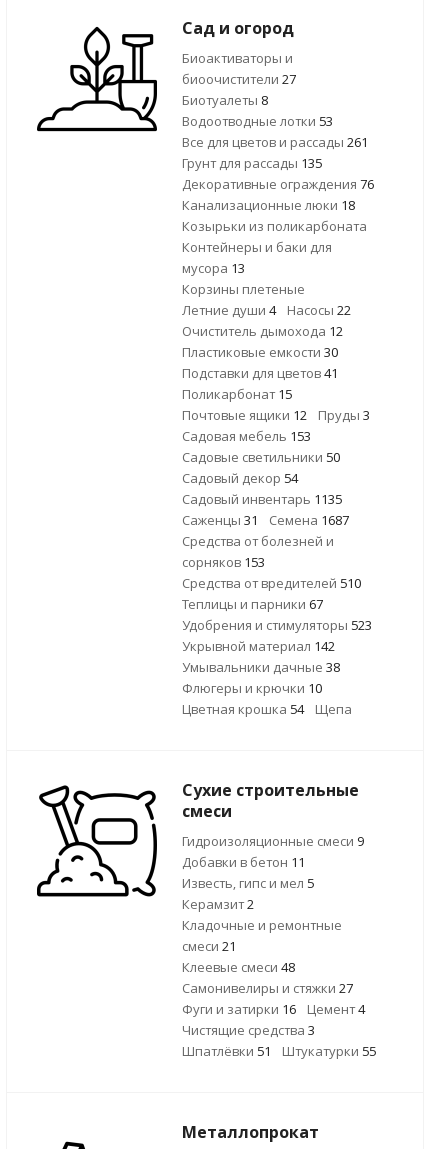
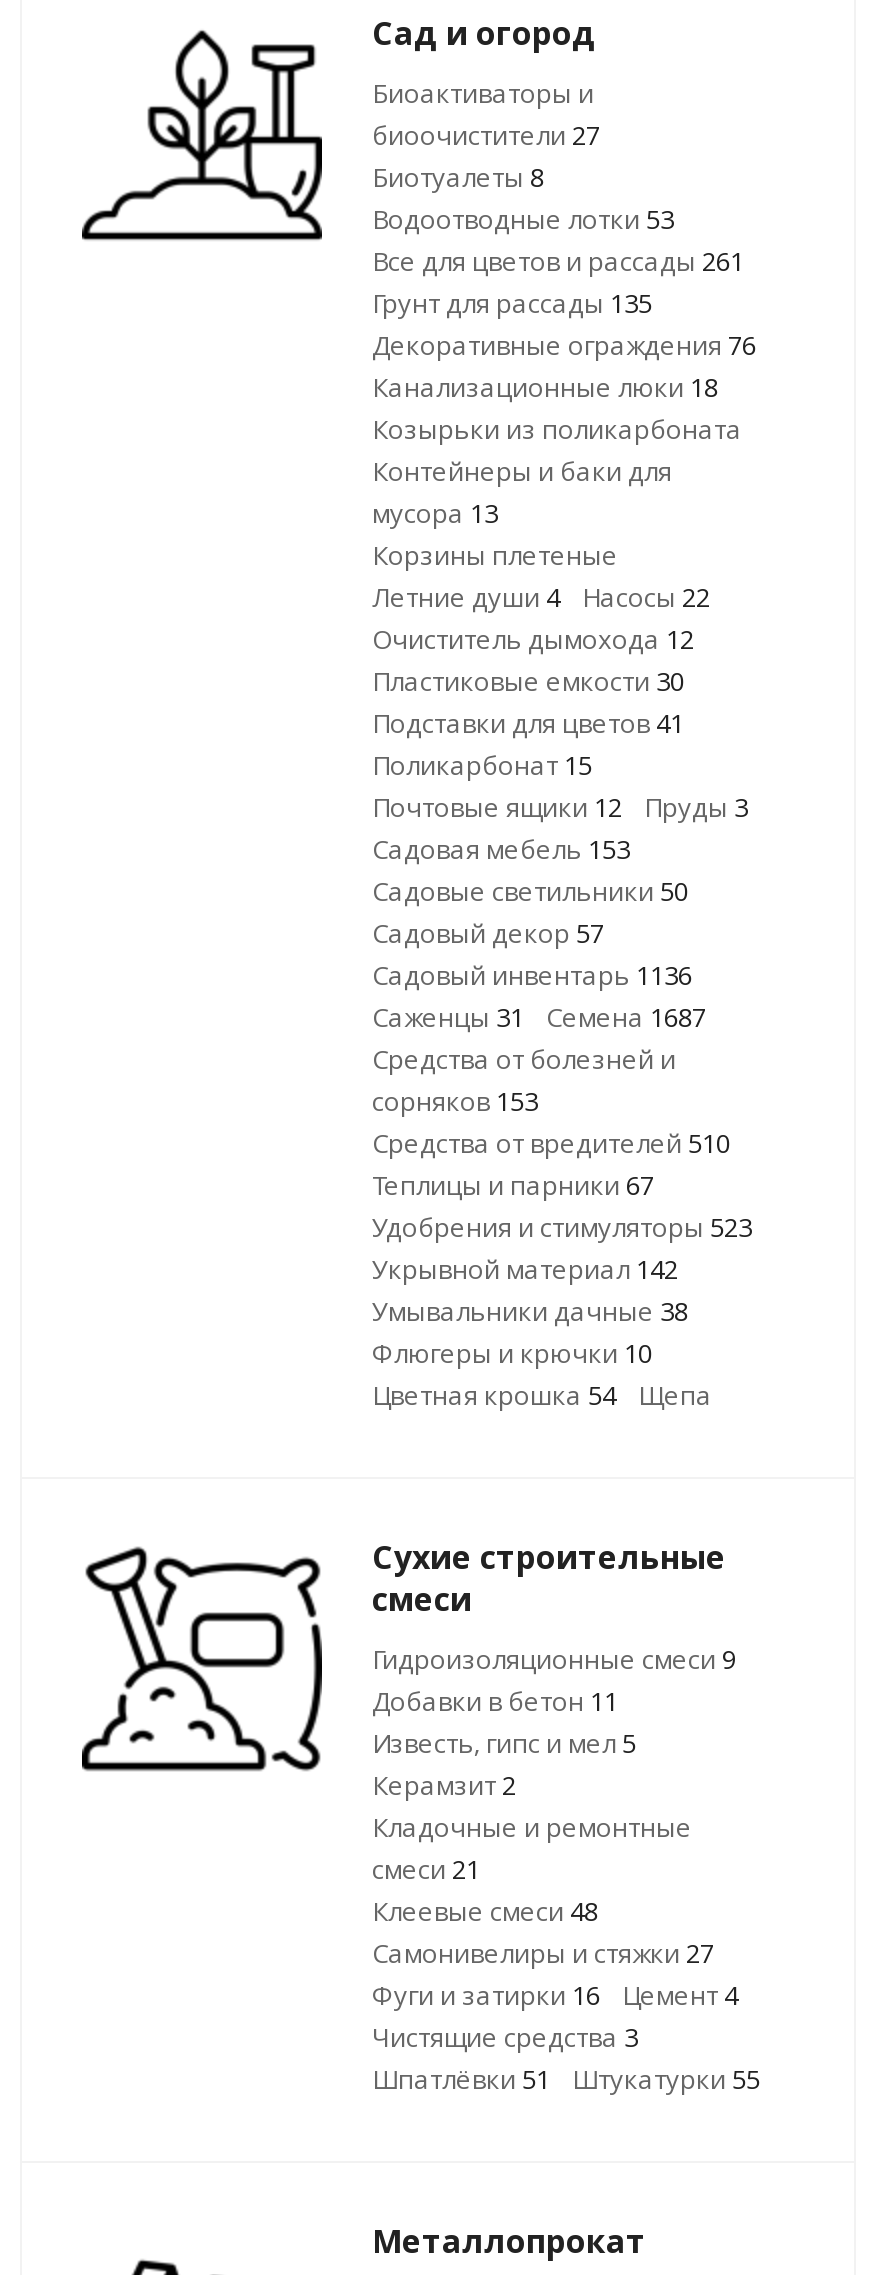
[182,469,298,487] Садовый декор 54 -> [372,915,604,951] Садовый декор 57
[182,490,342,508] Садовый инвентарь 1135 -> [372,957,692,993] Садовый инвентарь 1136

